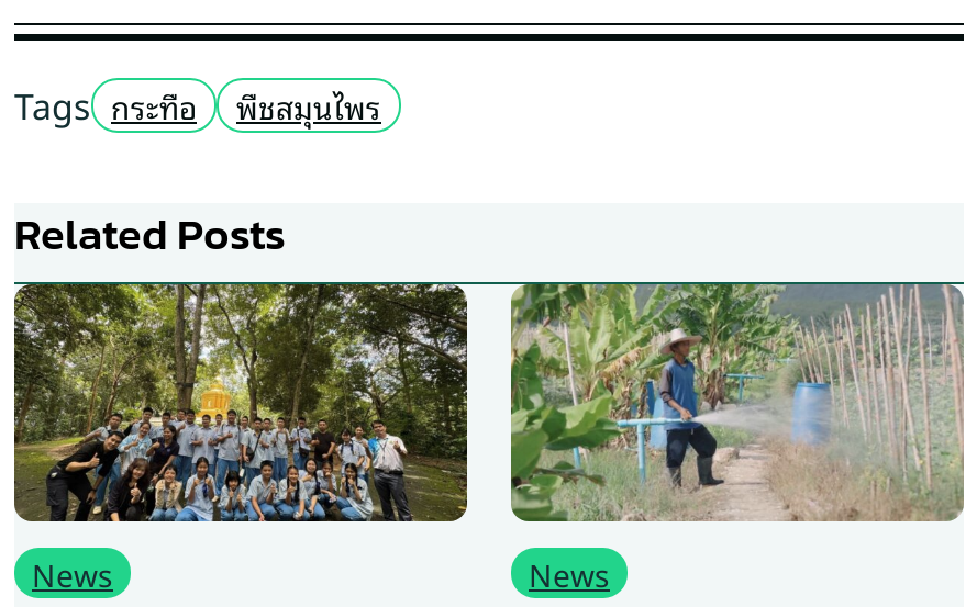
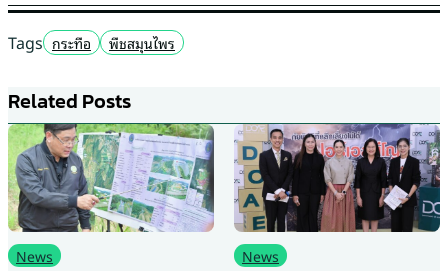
[12,282,469,524] [image] -> [8,123,214,233] [image]
[509,282,966,524] [image] -> [234,123,441,233] [image]

